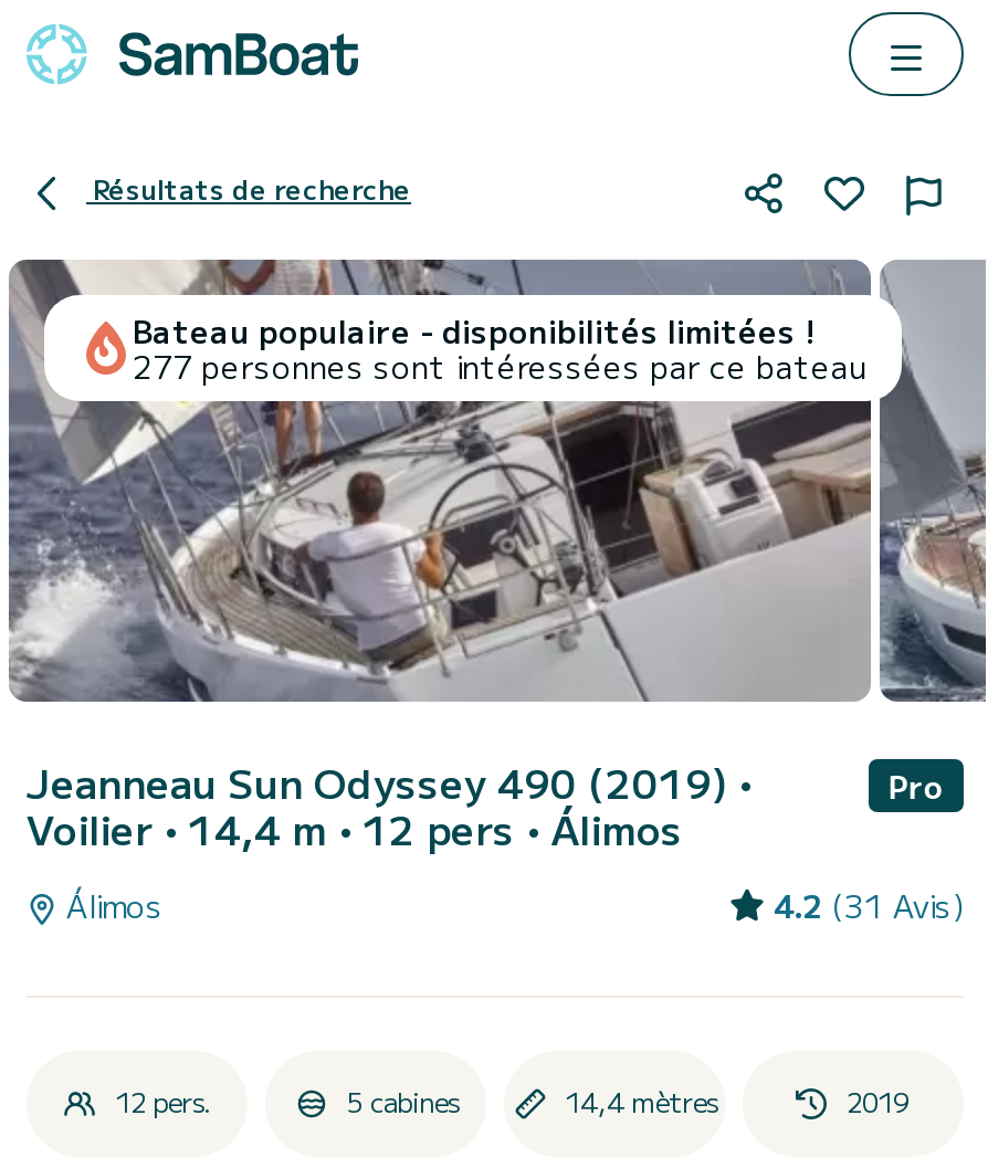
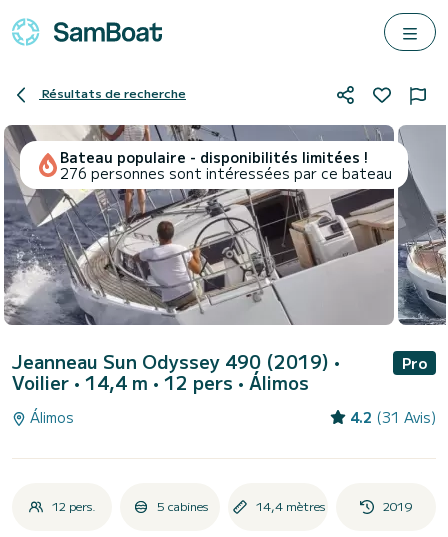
[133,344,866,388] 277 personnes sont intéressées par ce bateau -> [60,163,392,183] 276 personnes sont intéressées par ce bateau

